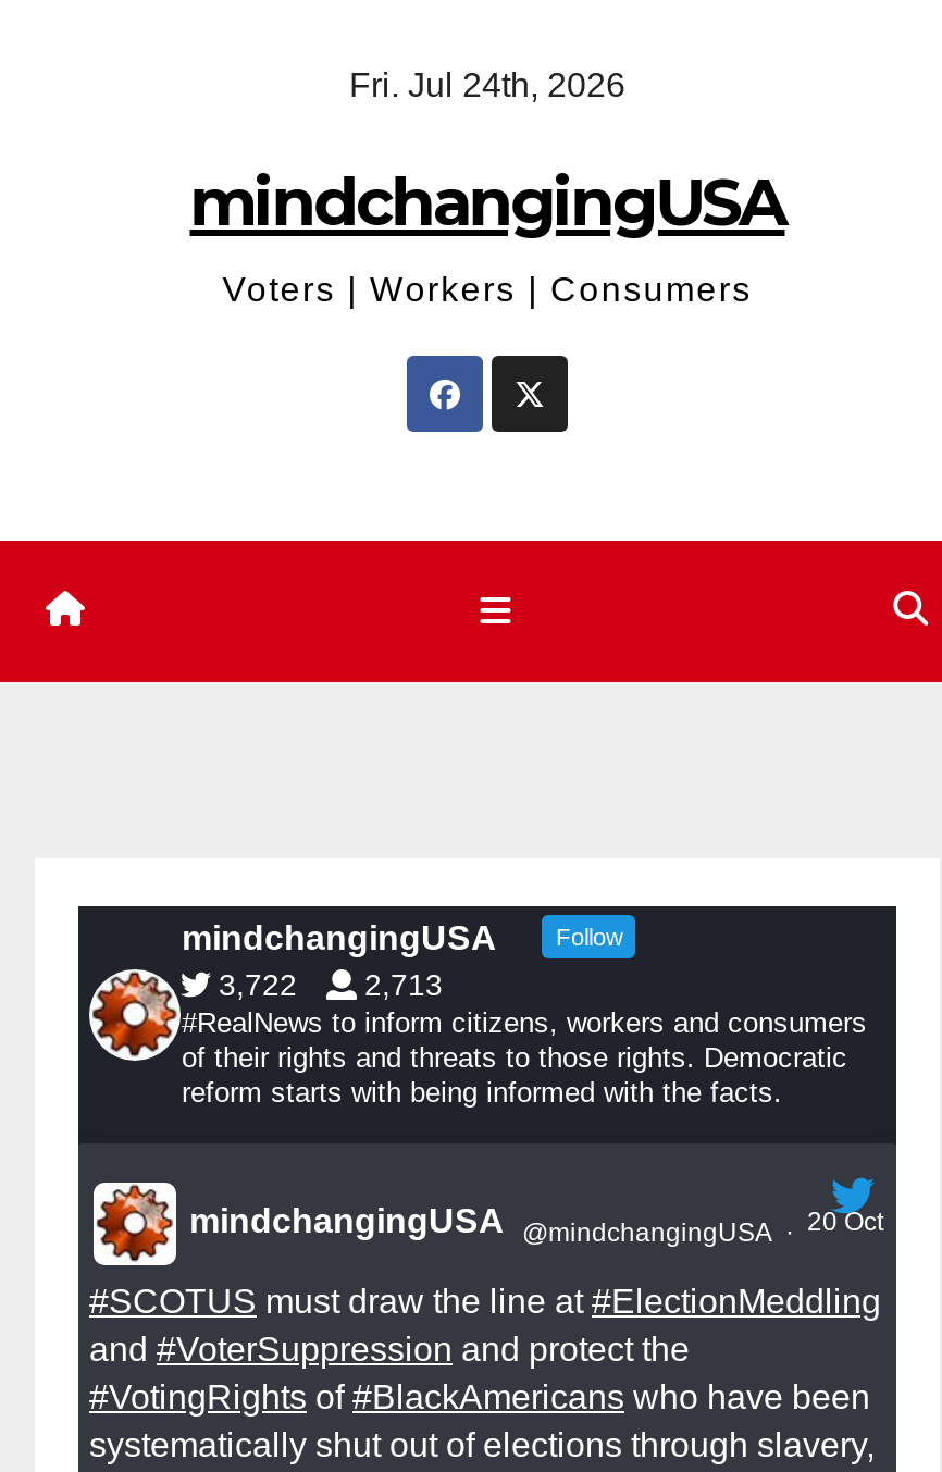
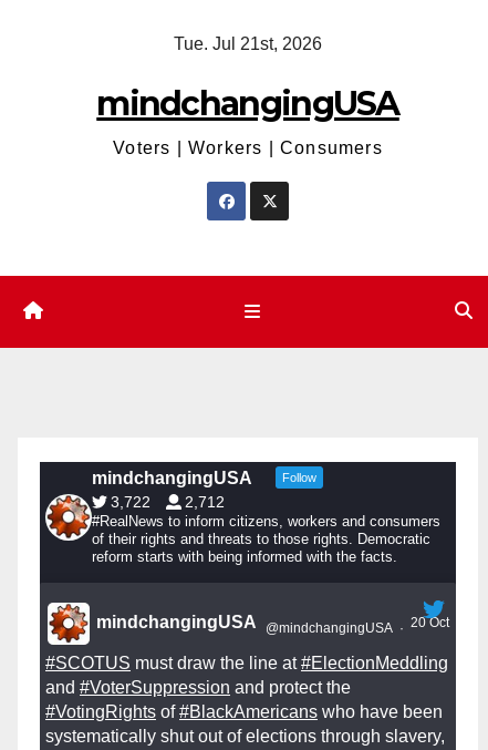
[349,66,625,103] Fri. Jul 24th, 2026 -> [174,34,322,53] Tue. Jul 21st, 2026
[218,968,443,1003] 3,722 2,713 -> [111,493,225,511] 3,722 2,712

